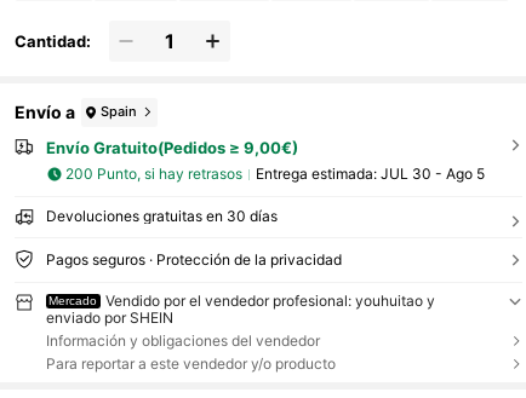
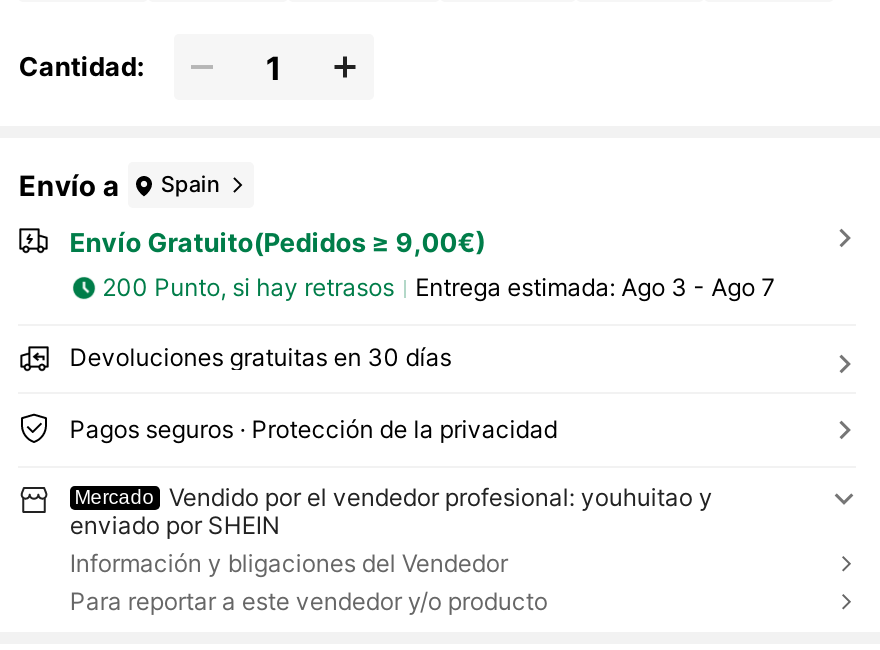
[255,165,484,183] Entrega estimada: JUL 30 - Ago 5 -> [415,273,775,303] Entrega estimada: Ago 3 - Ago 7
[46,332,320,350] Información y obligaciones del vendedor -> [70,548,508,578] Información y bligaciones del Vendedor

